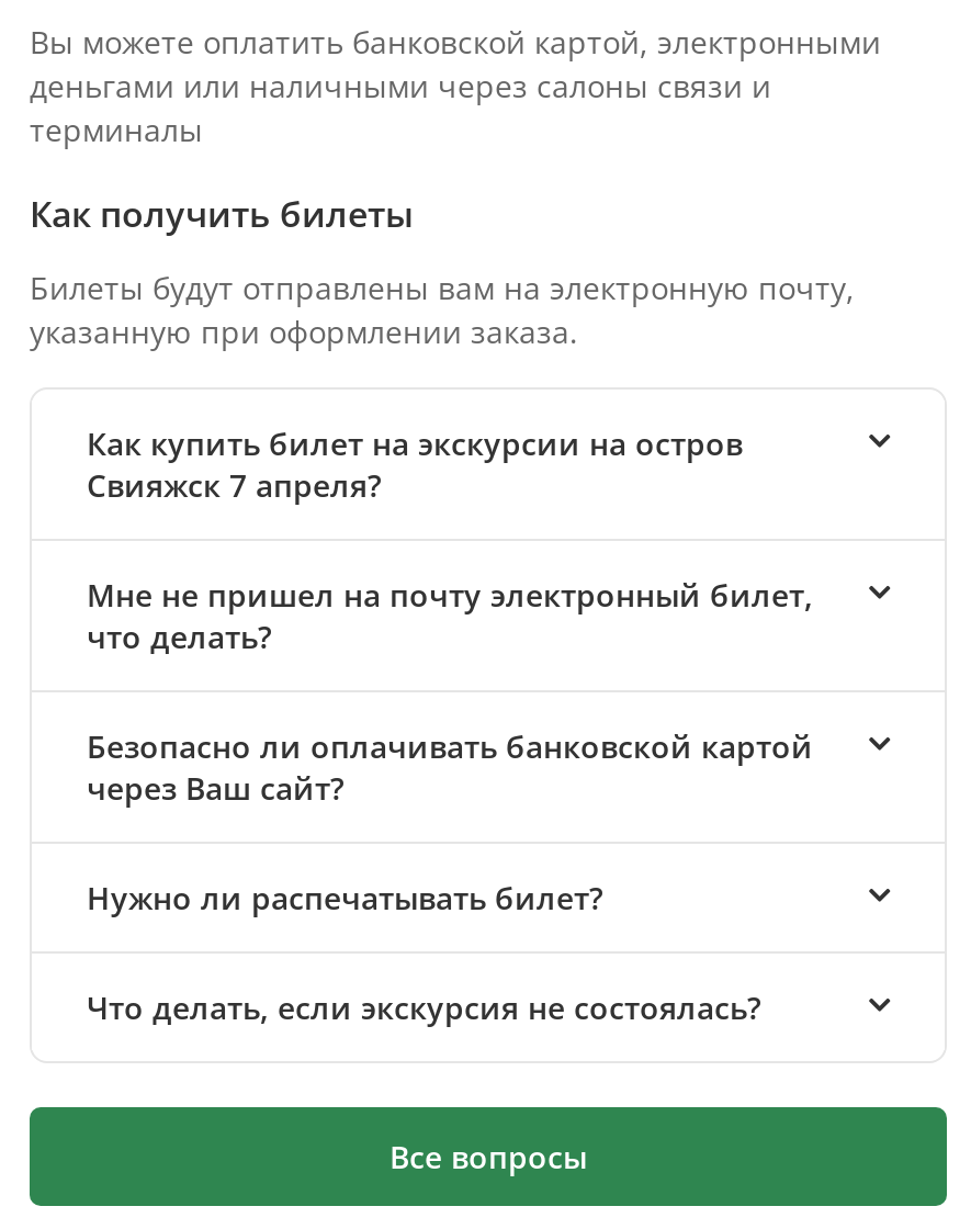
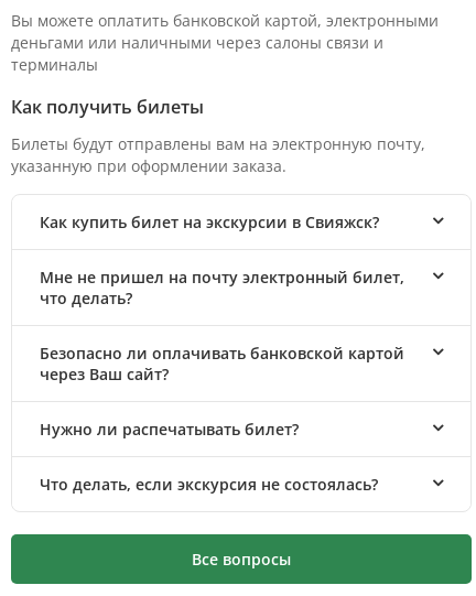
[87,421,743,505] Как купить билет на экскурсии на остров | Свияжск 7 апреля? -> [40,212,379,232] Как купить билет на экскурсии в Свияжск?

